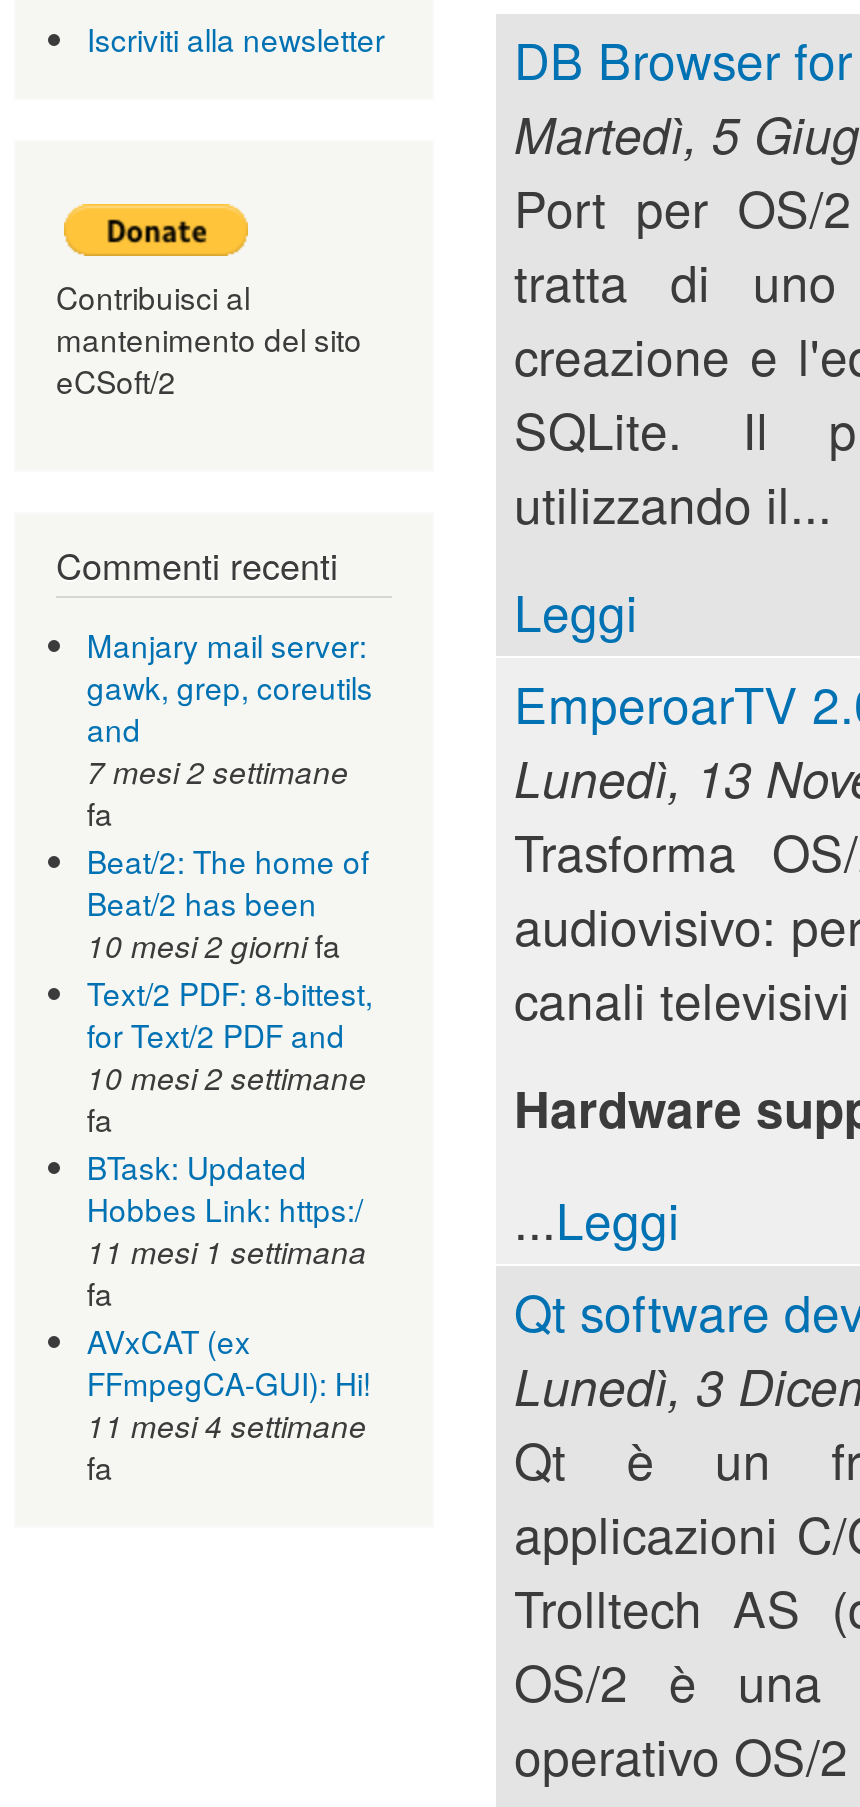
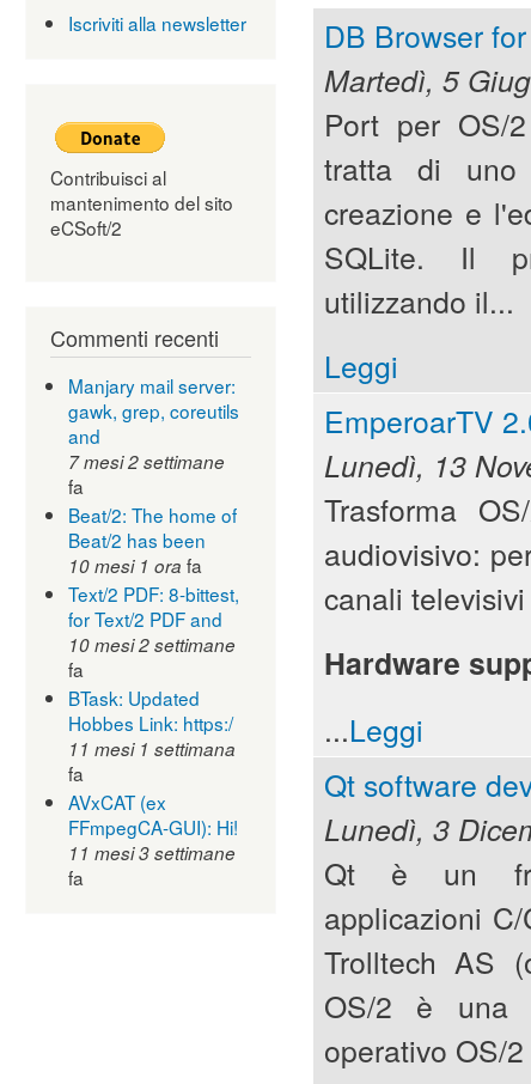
[87,921,341,965] 10 mesi 2 giornifa -> [69,551,202,578] 10 mesi 1 orafa
[87,1404,367,1446] 11 mesi 4 settimane -> [69,840,236,865] 11 mesi 3 settimane

